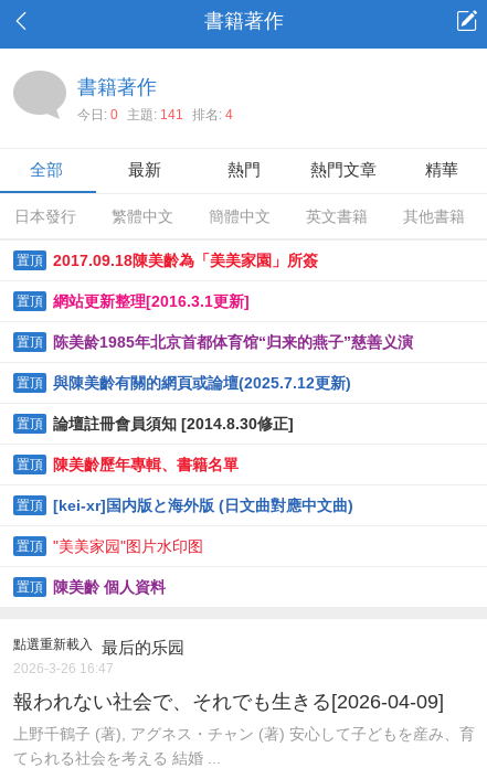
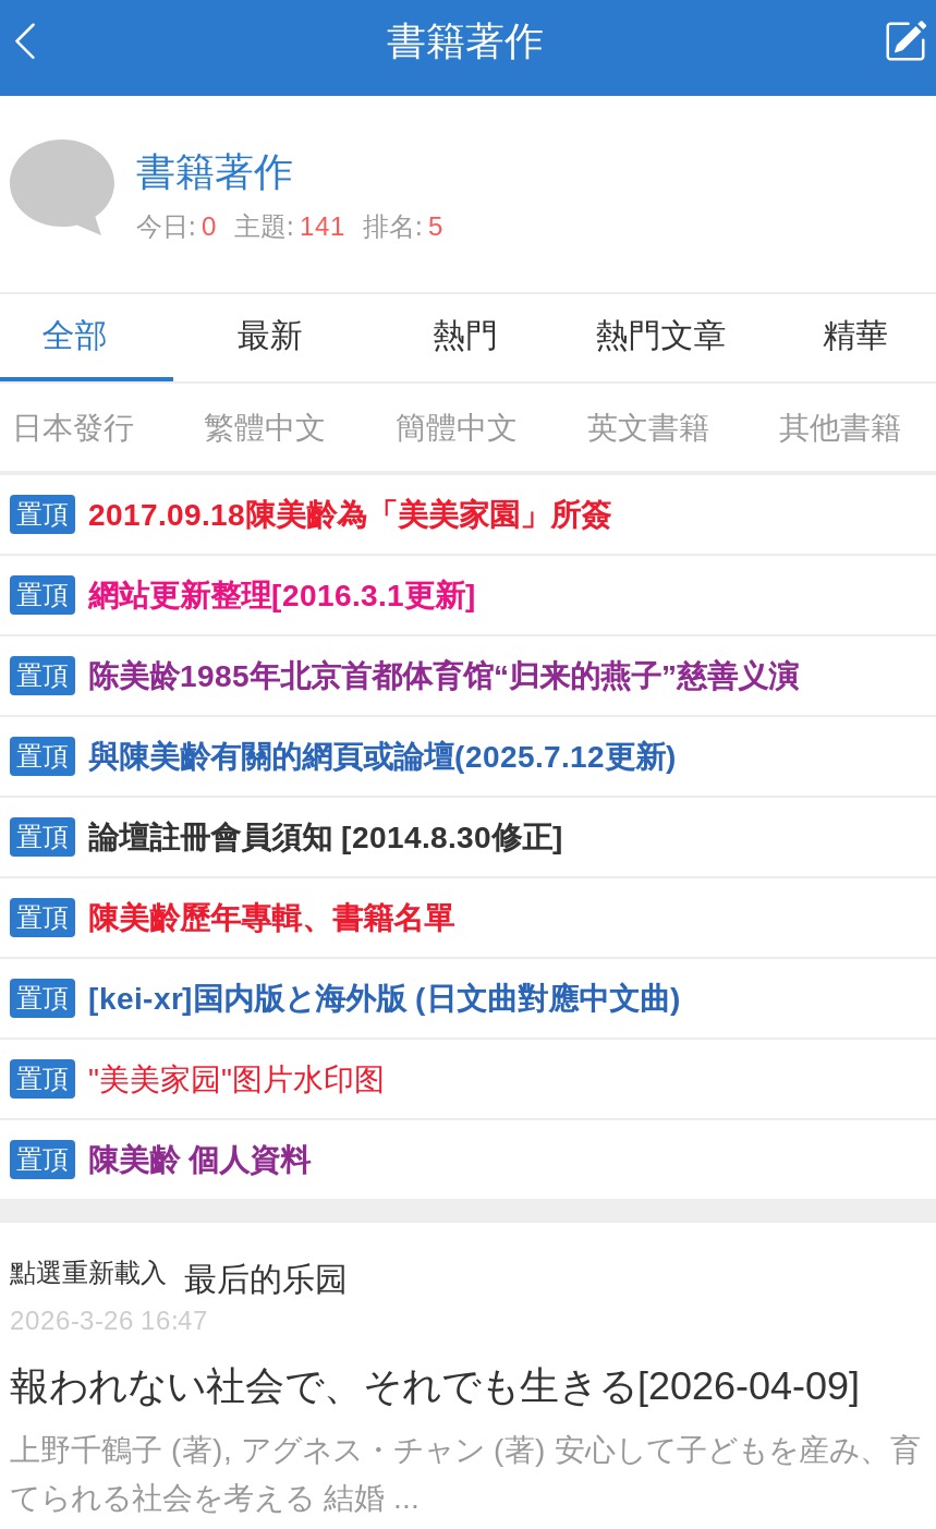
[77,107,233,122] 今日: 0 主題: 141 排名: 4 -> [136,211,443,242] 今日: 0 主題: 141 排名: 5

